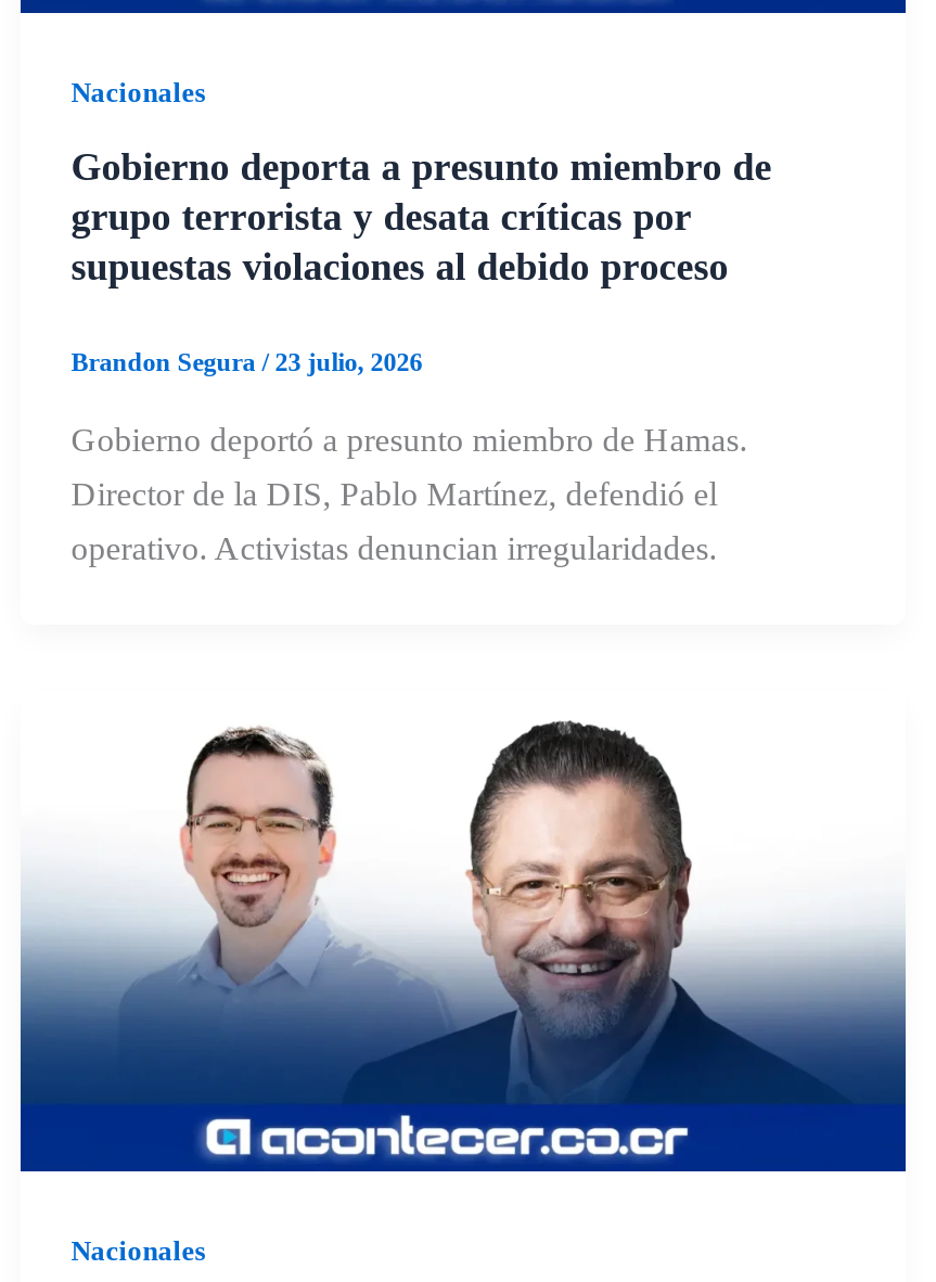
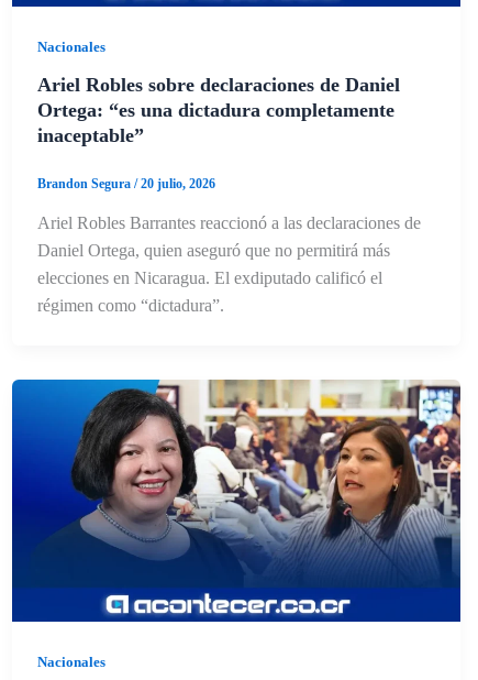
[71,146,772,567] Gobierno deporta a presunto miembro de | grupo terrorista y desata críticas por | supuestas violaciones al debido proceso | Brandon Segura / 23 julio, 2026 | Gobierno deportó a presunto miembro de Hamas. | Director de la DIS, Pablo Martínez, defendió el | operativo. Activistas denuncian irregularidades. -> [38,74,421,315] Ariel Robles sobre declaraciones de Daniel | Ortega: “es una dictadura completamente | inaceptable” | Brandon Segura / 20 julio, 2026 | Ariel Robles Barrantes reaccionó a las declaraciones de | Daniel Ortega, quien aseguró que no permitirá más | elecciones en Nicaragua. El exdiputado calificó el | régimen como “dictadura”.
[21,720,906,1069] [image] -> [11,379,462,566] [image]

